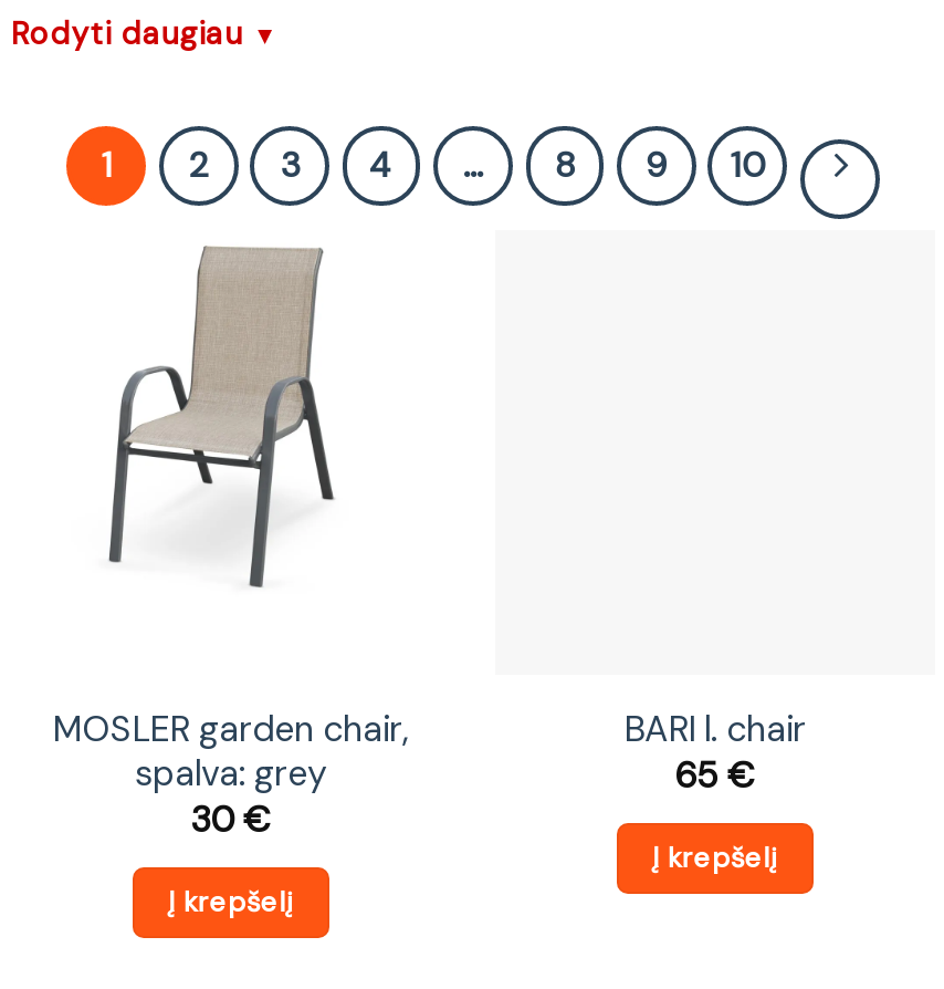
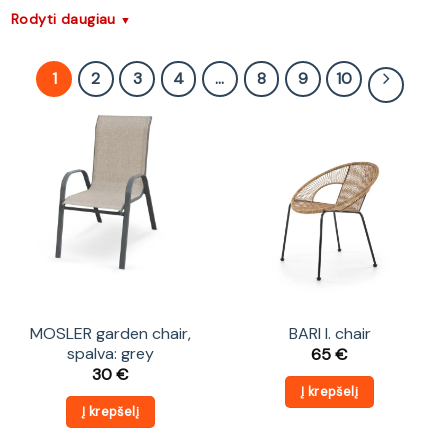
none -> [280,161,380,282] [image]

